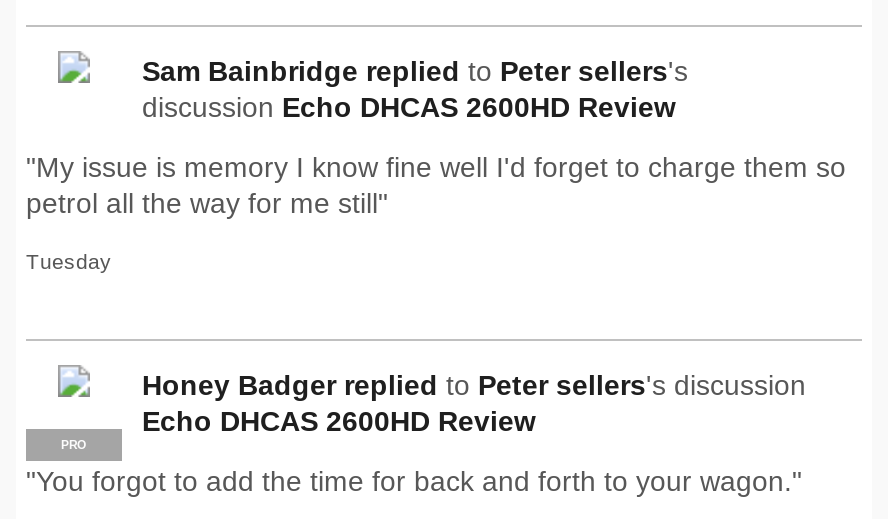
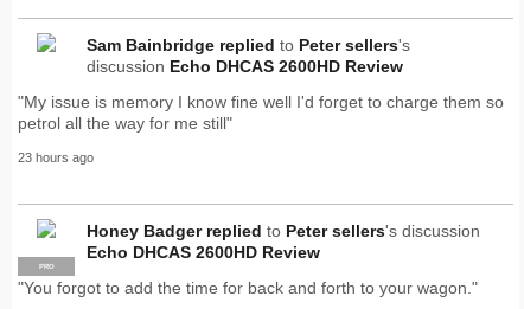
[26,248,112,272] Tuesday -> [18,150,94,164] 23 hours ago

